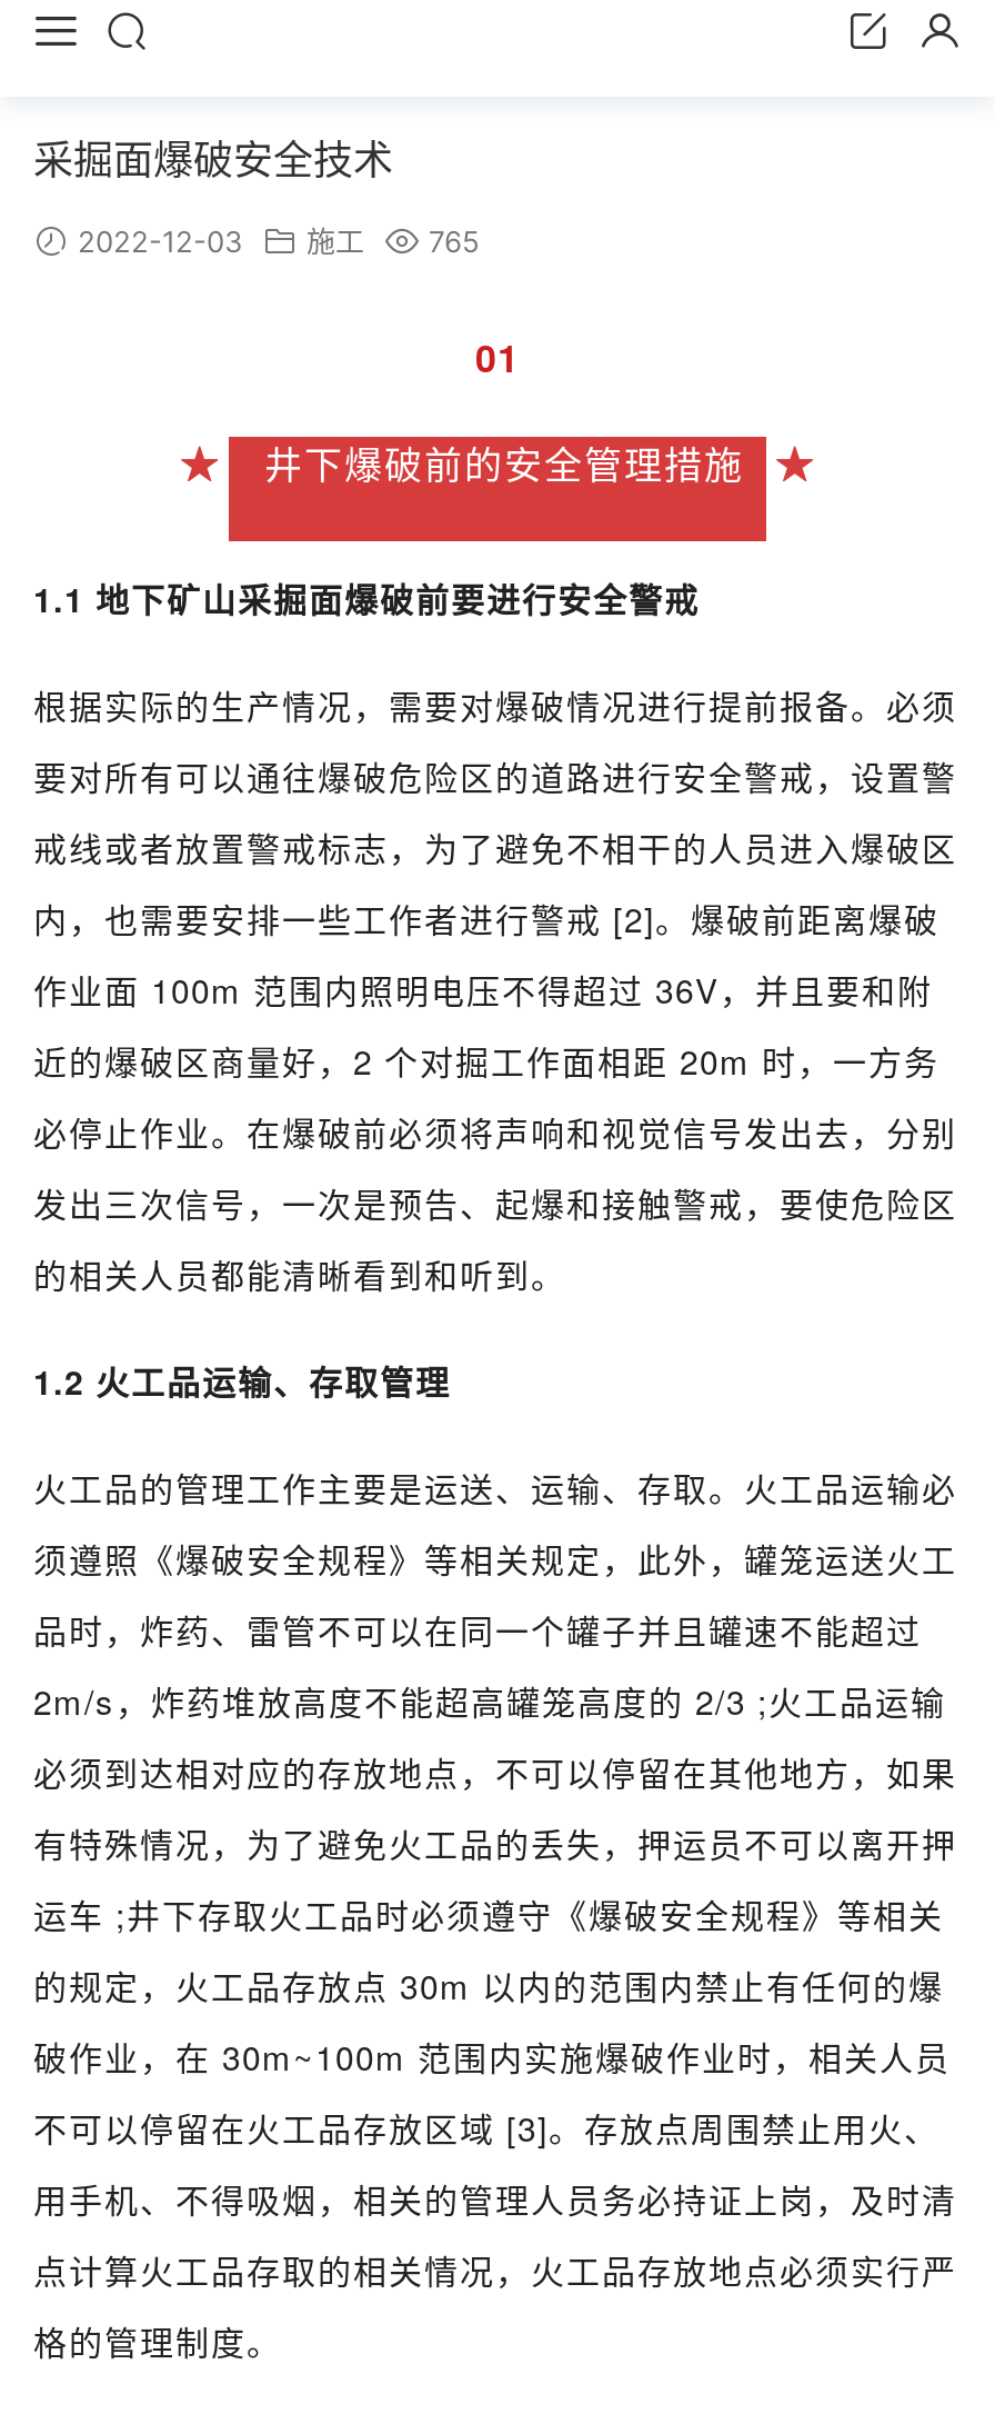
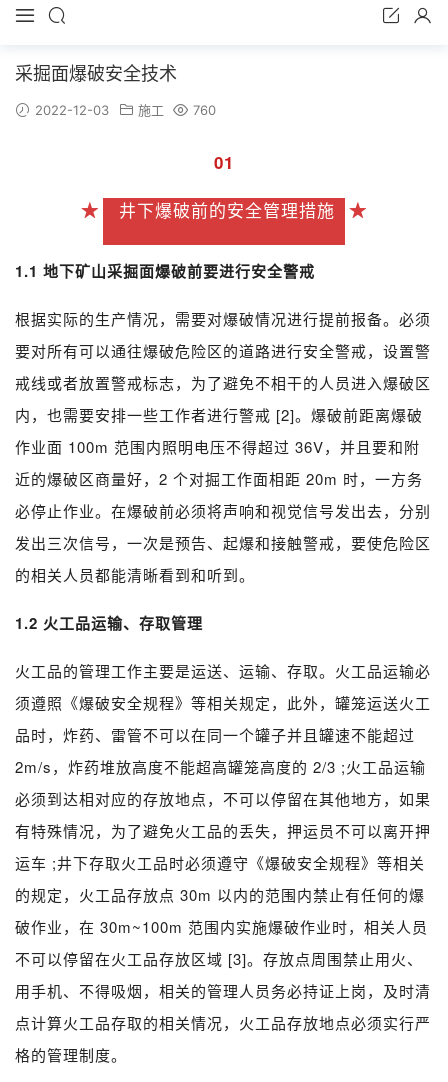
[69,223,480,259] 2022-12-03 施工 765 -> [31,102,216,118] 2022-12-03 施工 760

